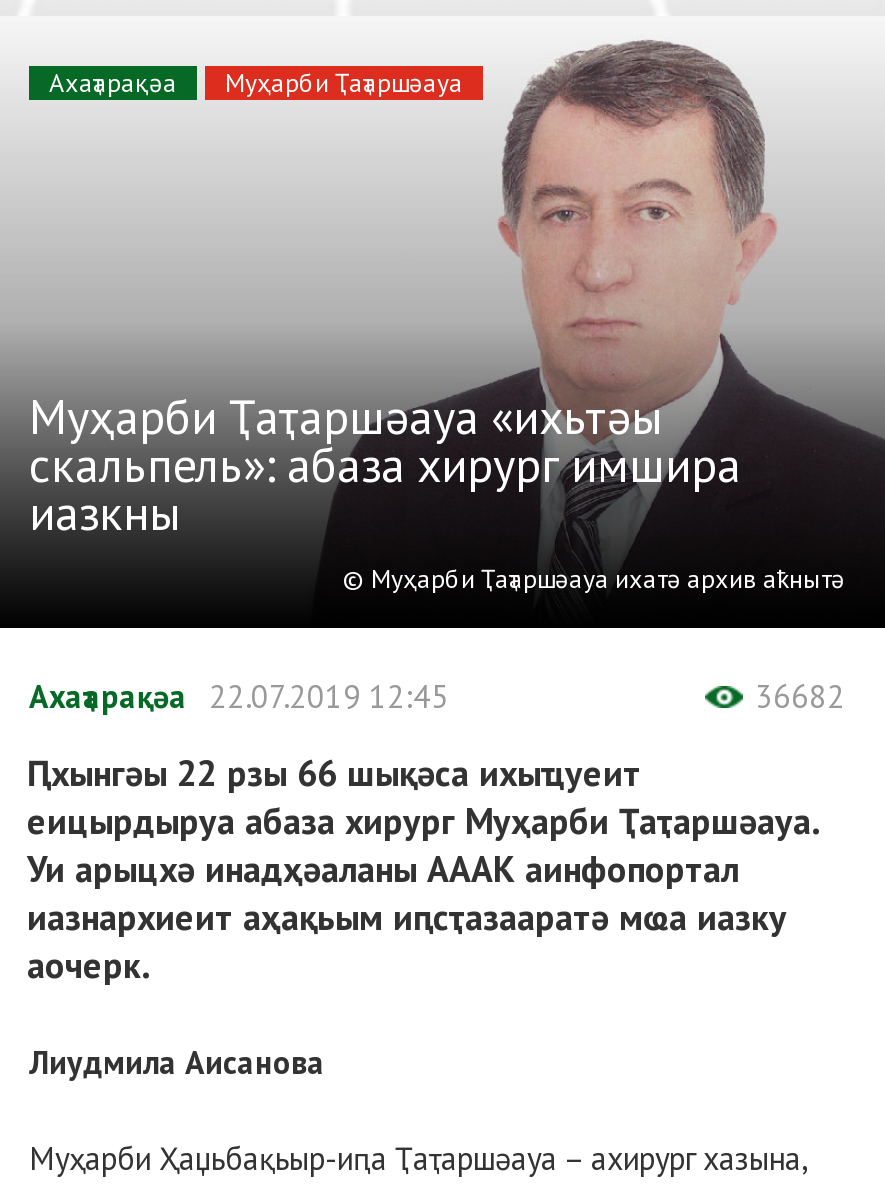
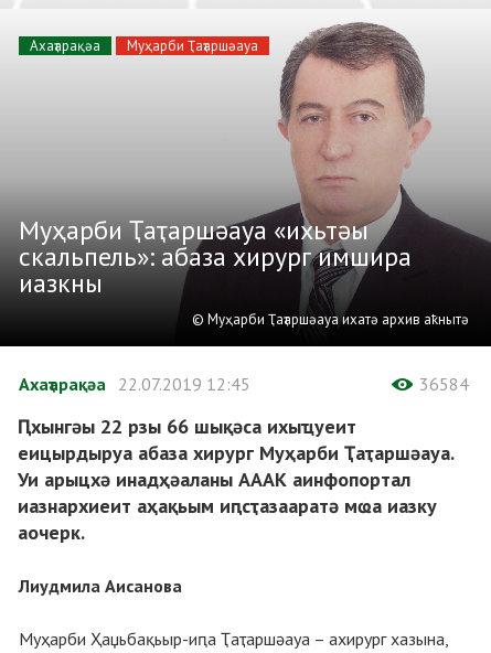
[755,676,845,716] 36682 -> [419,373,469,395] 36584

